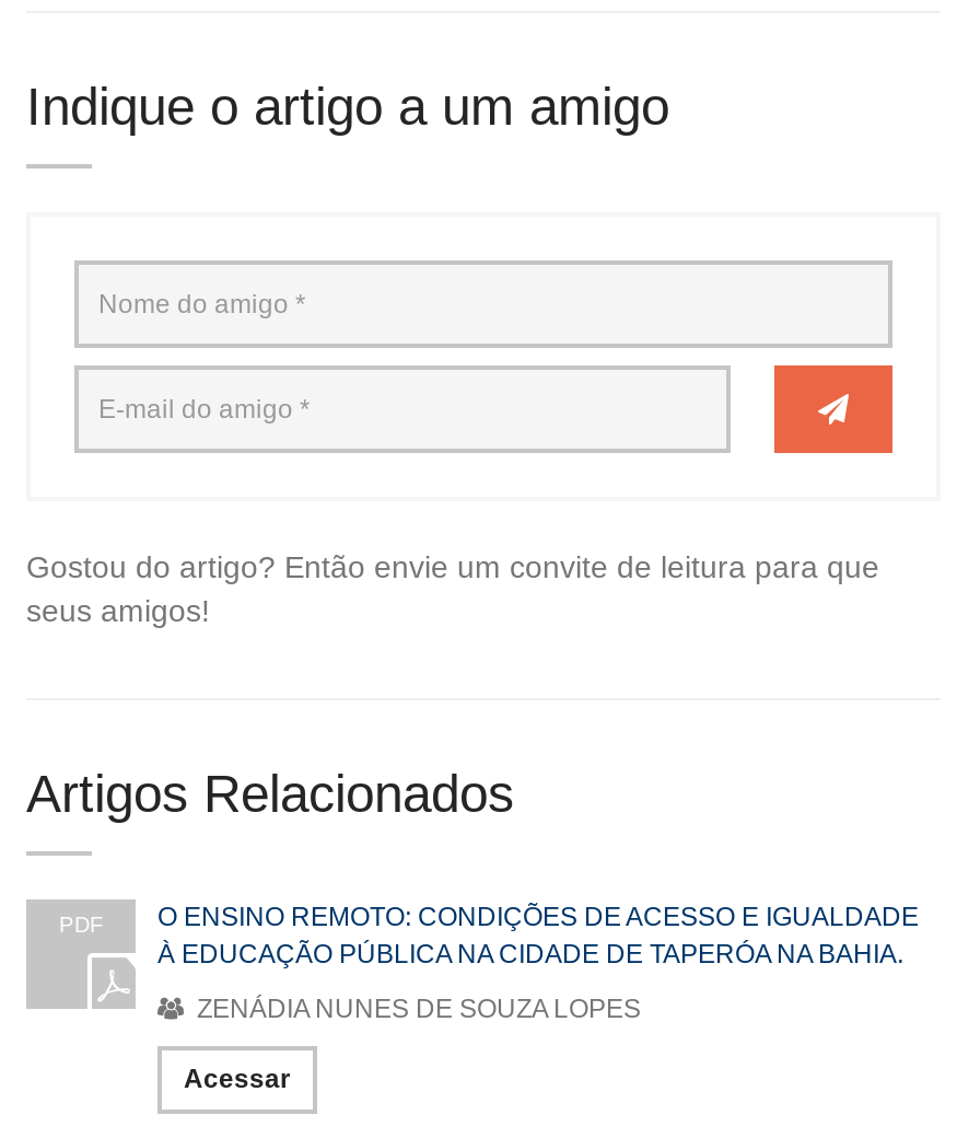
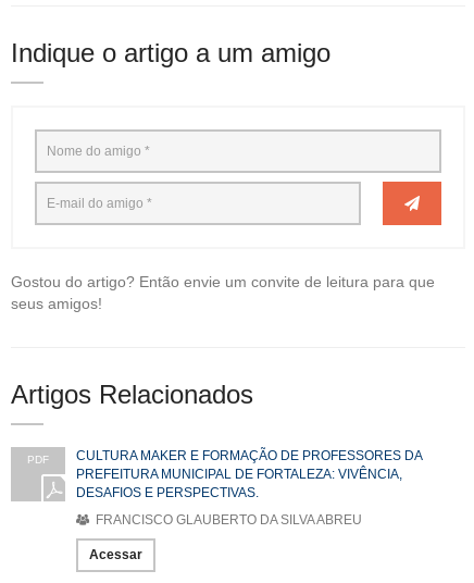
[157,901,919,969] O ENSINO REMOTO: CONDIÇÕES DE ACESSO E IGUALDADE | À EDUCAÇÃO PÚBLICA NA CIDADE DE TAPERÓA NA BAHIA. -> [76,448,422,500] CULTURA MAKER E FORMAÇÃO DE PROFESSORES DA | PREFEITURA MUNICIPAL DE FORTALEZA: VIVÊNCIA, | DESAFIOS E PERSPECTIVAS.
[190,993,641,1023] ZENÁDIA NUNES DE SOUZA LOPES -> [92,512,362,527] FRANCISCO GLAUBERTO DA SILVA ABREU

